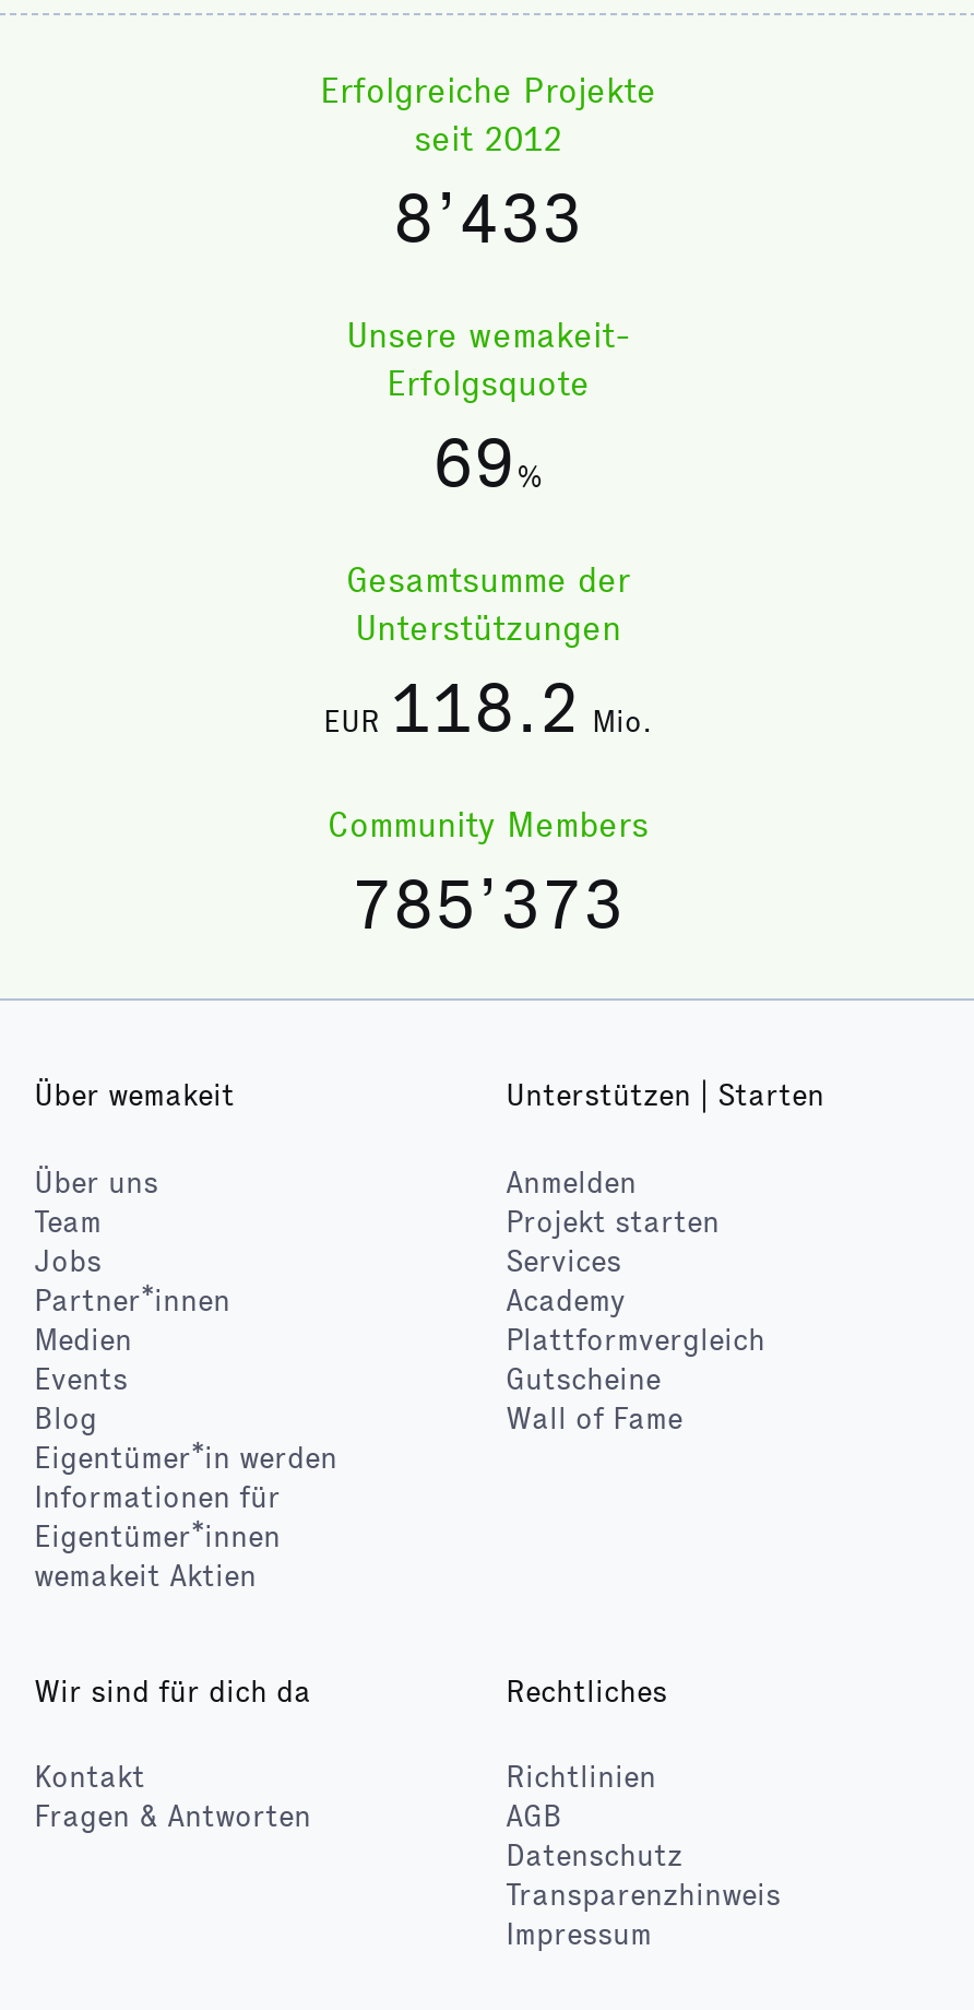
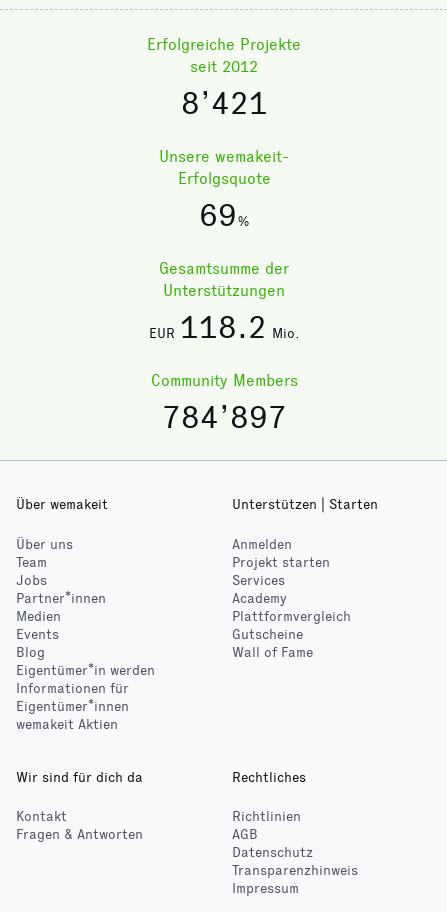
[393,177,583,263] 8’433 -> [180,84,267,123] 8’421
[352,863,625,949] 785’373 -> [161,398,286,437] 784’897

